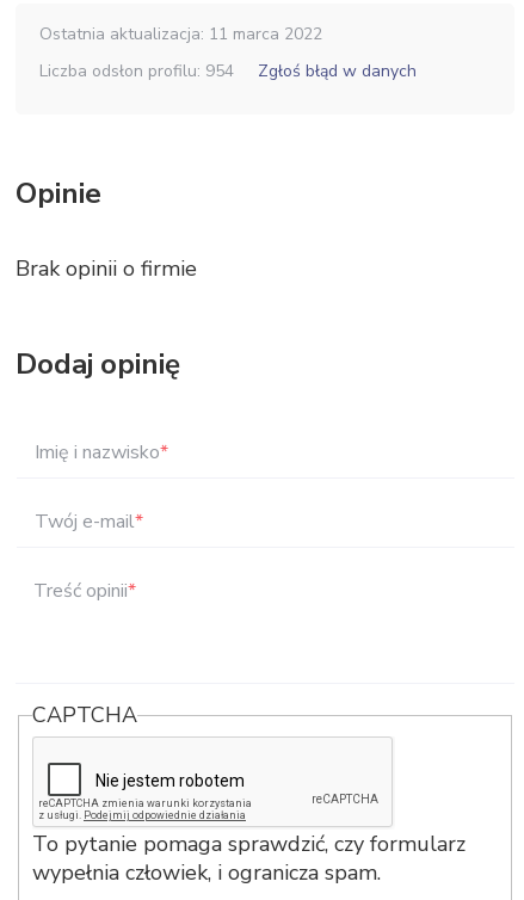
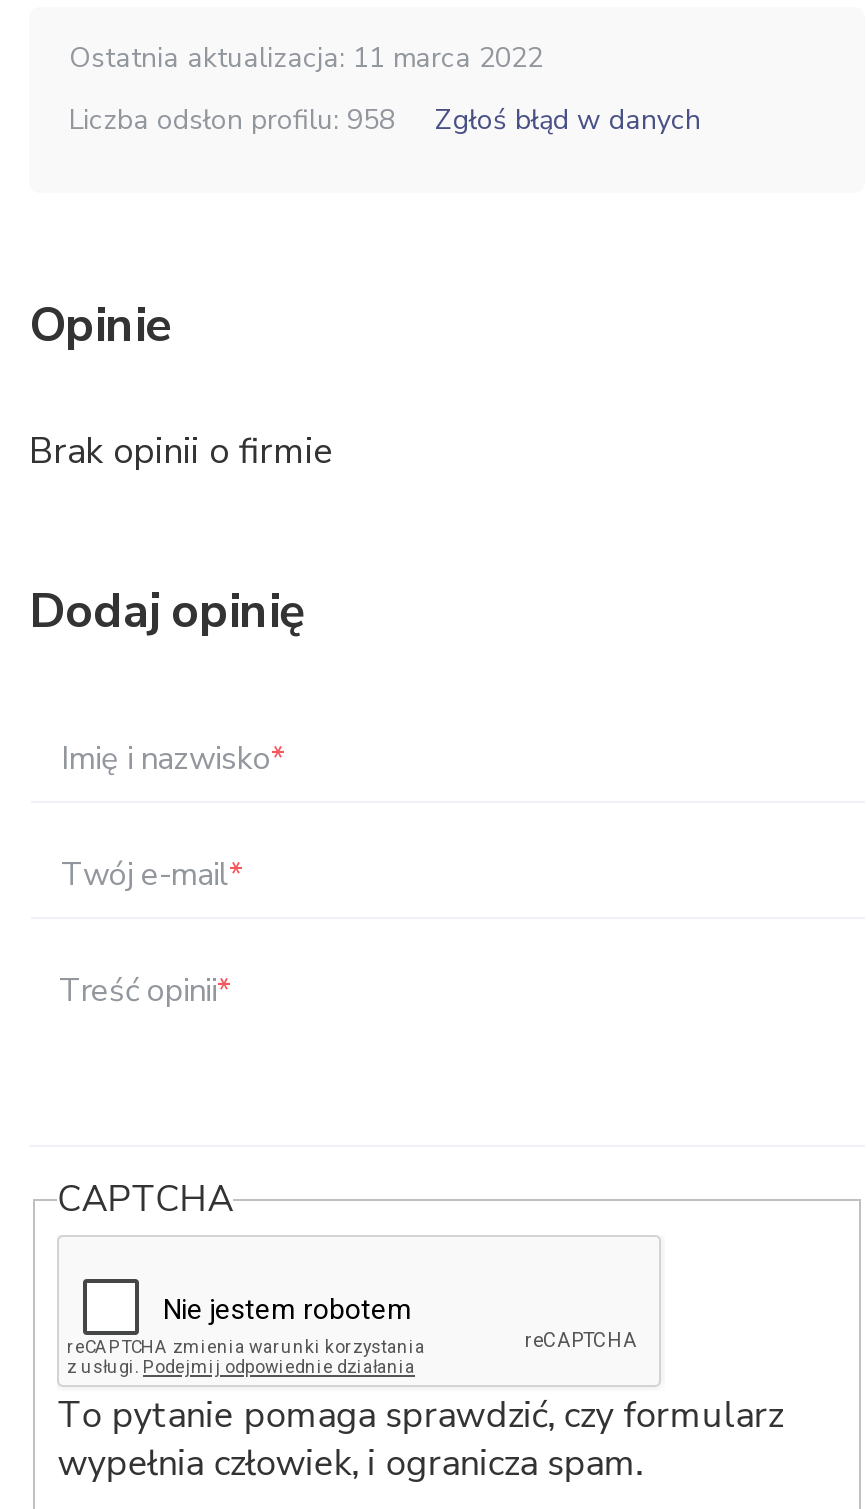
[39,60,234,82] Liczba odsłon profilu: 954 -> [69,101,395,139] Liczba odsłon profilu: 958

